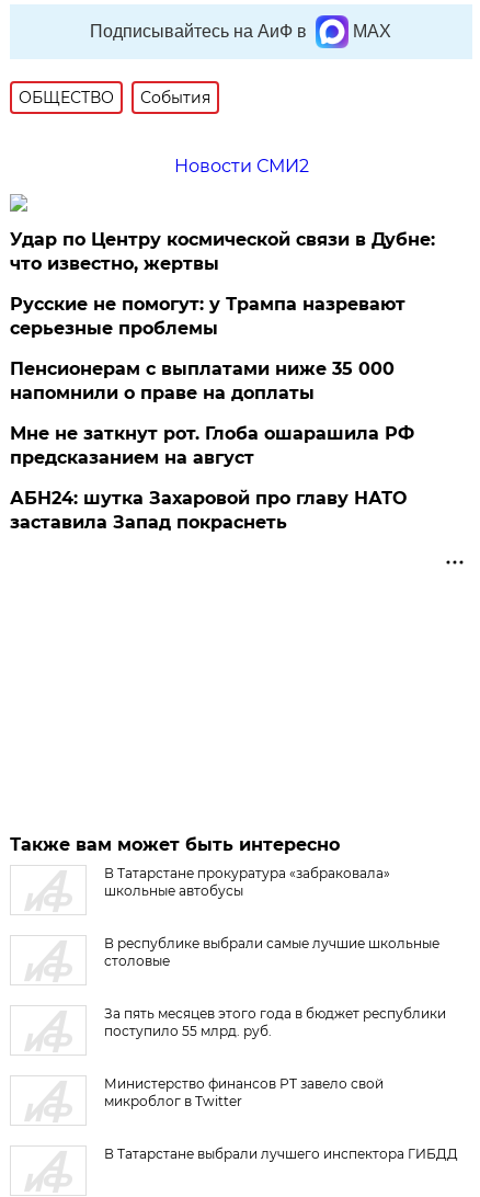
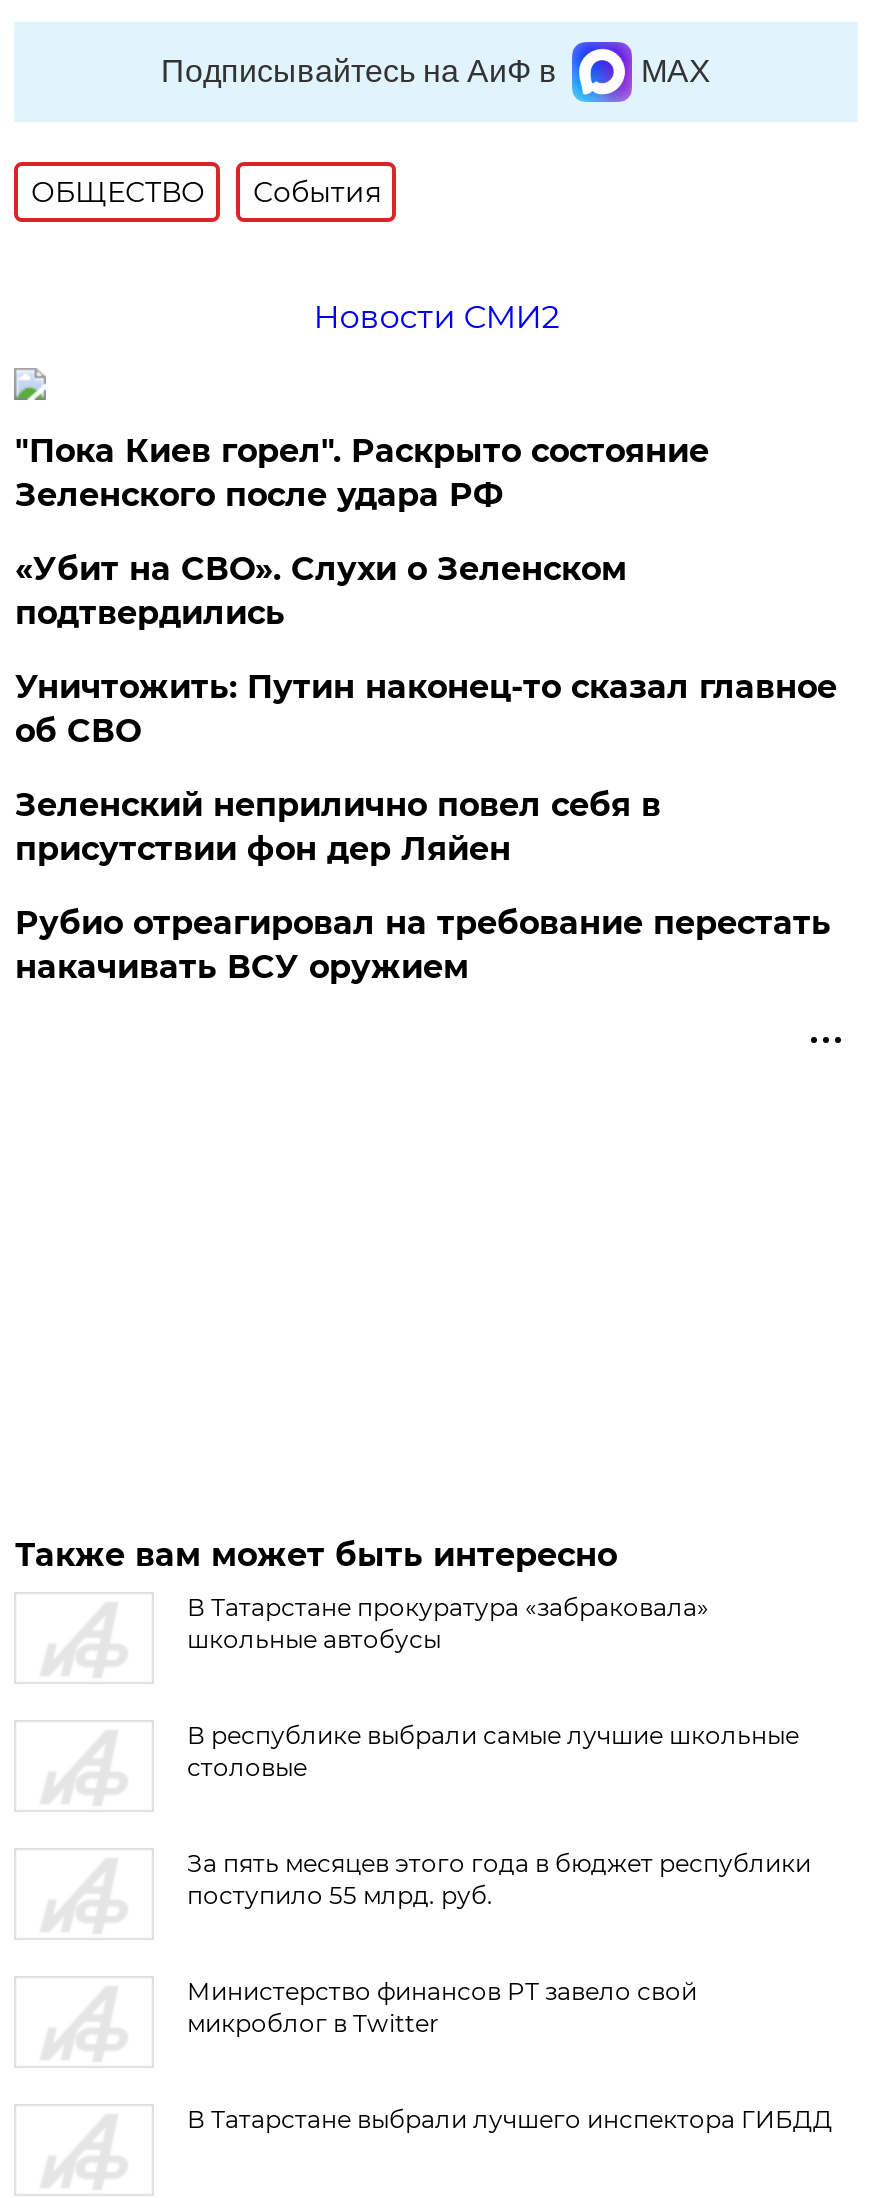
[10,229,436,274] Удар по Центру космической связи в Дубне: | что известно, жертвы -> [15,432,709,514] "Пока Киев горел". Раскрыто состояние | Зеленского после удара РФ
[10,294,406,339] Русские не помогут: у Трампа назревают | серьезные проблемы -> [15,550,627,632] «Убит на СВО». Слухи о Зеленском | подтвердились
[10,358,395,403] Пенсионерам с выплатами ниже 35 000 | напомнили о праве на доплаты -> [15,668,837,750] Уничтожить: Путин наконец-то сказал главное | об СВО
[10,423,415,468] Мне не заткнут рот. Глоба ошарашила РФ | предсказанием на август -> [15,786,661,868] Зеленский неприлично повел cебя в | присутствии фон дер Ляйен
[10,488,407,533] АБН24: шутка Захаровой про главу НАТО | заставила Запад покраснеть -> [15,904,831,986] Рубио отреагировал на требование перестать | накачивать ВСУ оружием

